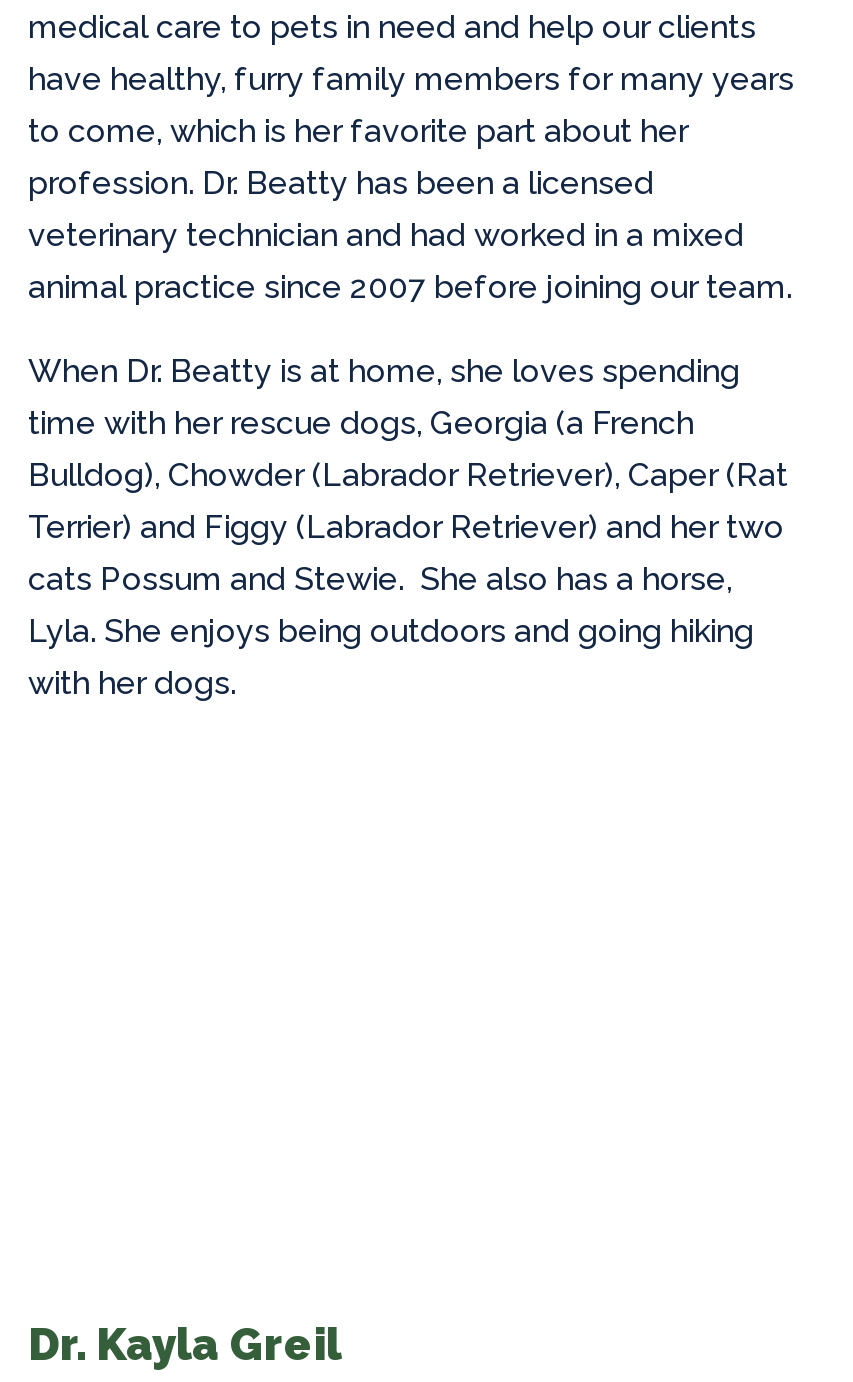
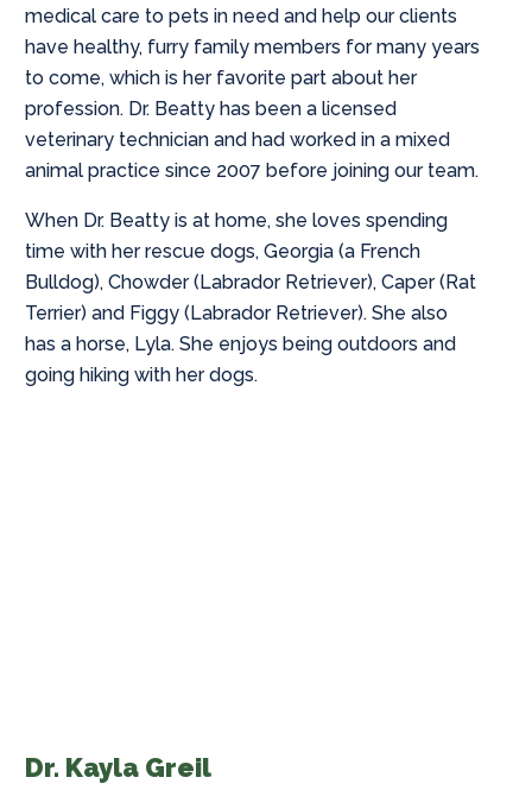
[28,508,784,702] Terrier) and Figgy (Labrador Retriever) and her two | cats Possum and Stewie. She also has a horse, | Lyla. She enjoys being outdoors and going hiking | with her dogs. -> [25,302,456,386] Terrier) and Figgy (Labrador Retriever). She also | has a horse, Lyla. She enjoys being outdoors and | going hiking with her dogs.

